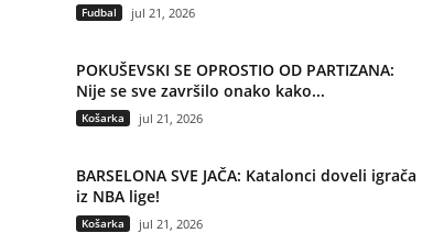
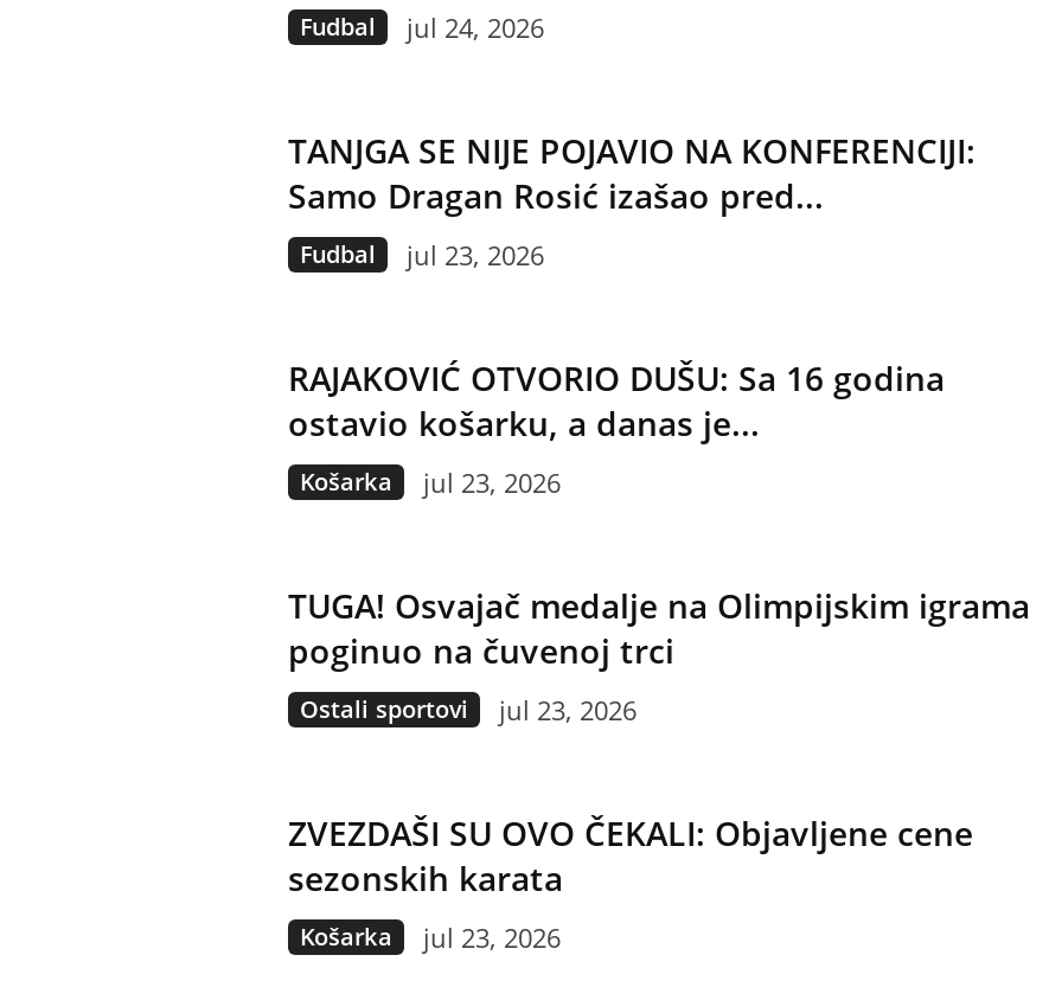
[76,4,394,101] jul 21, 2026 | POKUŠEVSKI SE OPROSTIO OD PARTIZANA: | Nije se sve završilo onako kako... -> [288,9,976,445] jul 24, 2026 | TANJGA SE NIJE POJAVIO NA KONFERENCIJI: | Samo Dragan Rosić izašao pred... | Fudbal | jul 23, 2026 | RAJAKOVIĆ OTVORIO DUŠU: Sa 16 godina | ostavio košarku, a danas je...
[76,110,416,207] jul 21, 2026 | BARSELONA SVE JAČA: Katalonci doveli igrača | iz NBA lige! -> [288,464,1030,900] jul 23, 2026 | TUGA! Osvajač medalje na Olimpijskim igrama | poginuo na čuvenoj trci | Ostali sportovi | jul 23, 2026 | ZVEZDAŠI SU OVO ČEKALI: Objavljene cene | sezonskih karata
[82,215,203,232] Košarka jul 21, 2026 -> [300,919,561,955] Košarka jul 23, 2026

